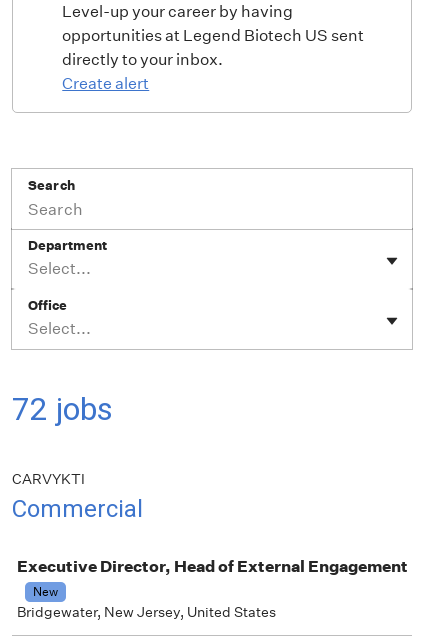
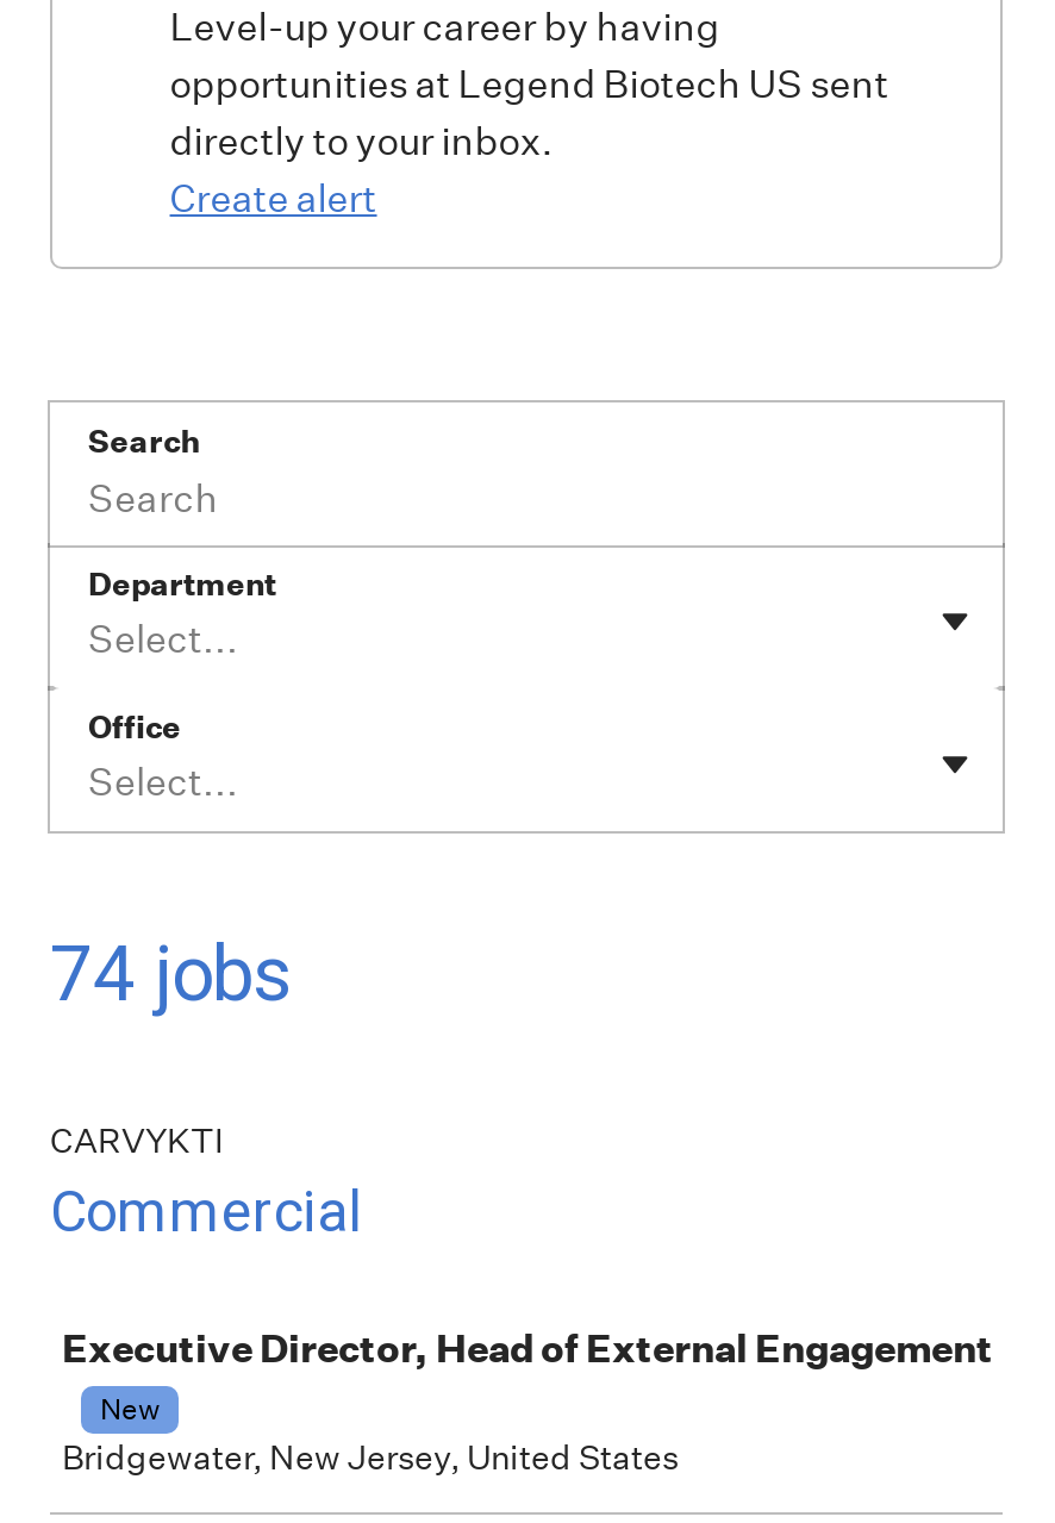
[12,390,113,428] 72 jobs -> [50,929,291,1019] 74 jobs

